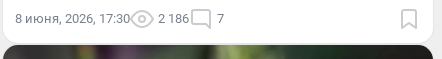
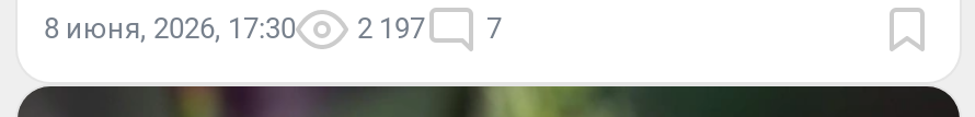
[15,11,224,26] 8 июня, 2026, 17:30 2 186 7 -> [44,12,502,45] 8 июня, 2026, 17:30 2 197 7

